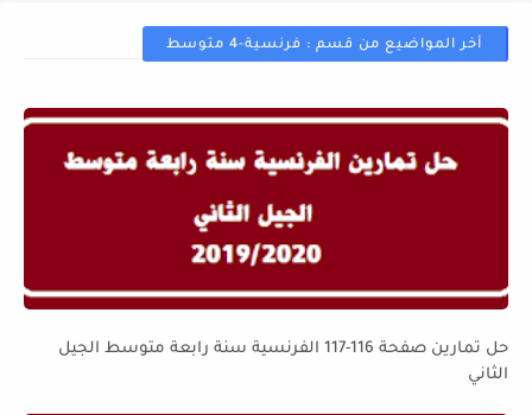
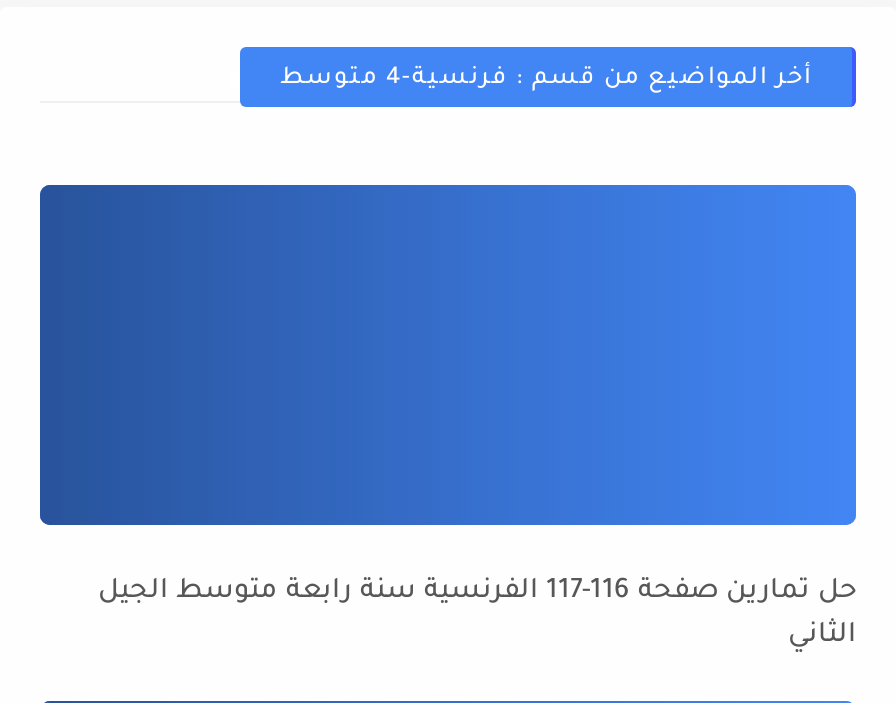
[23,107,509,311] [image] -> [38,183,858,527] [image]

